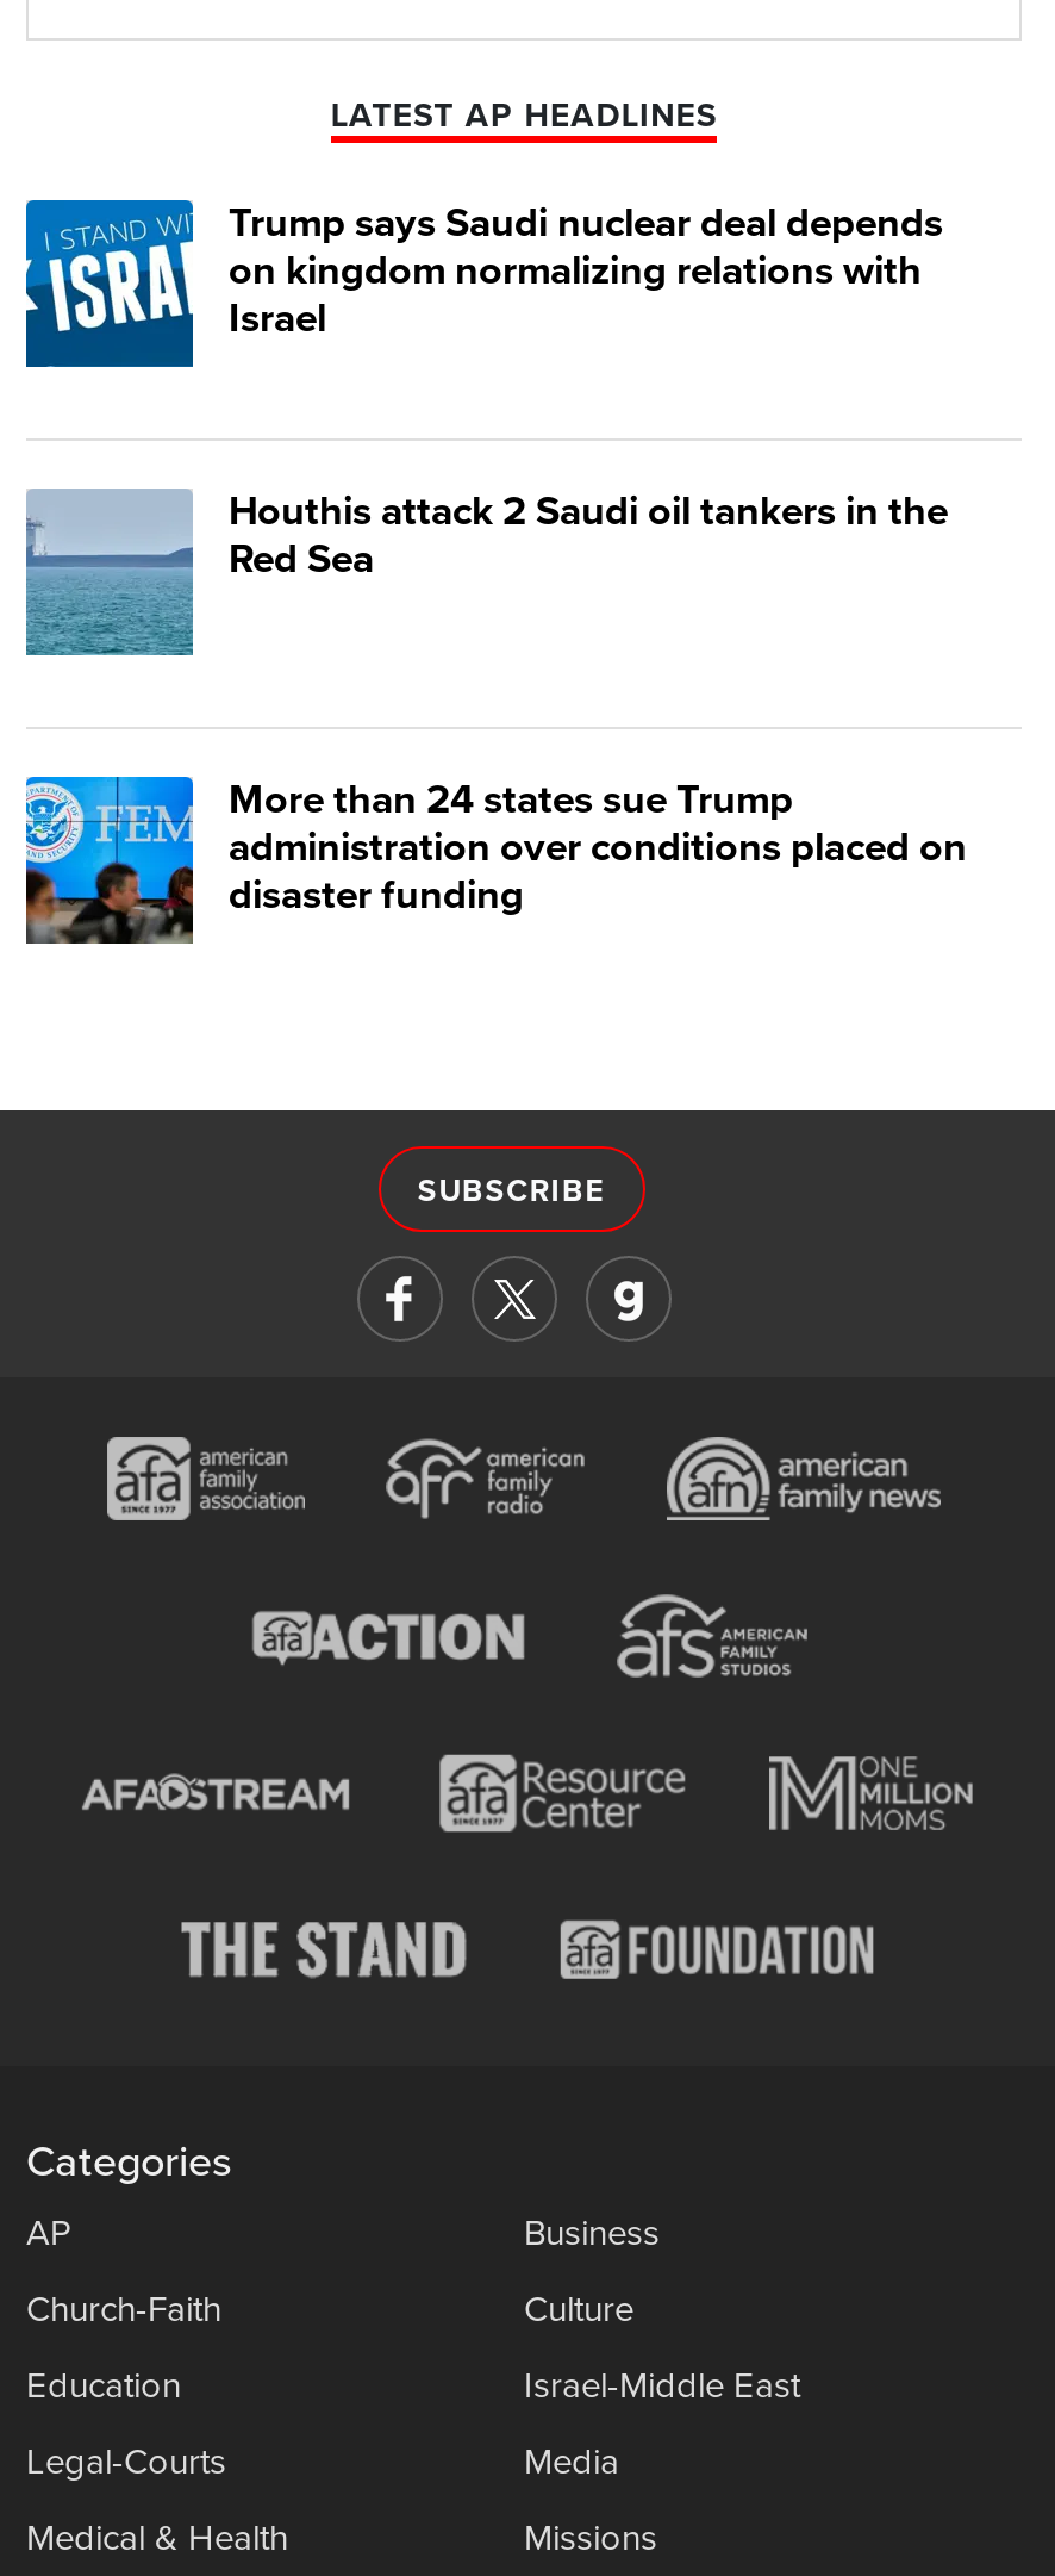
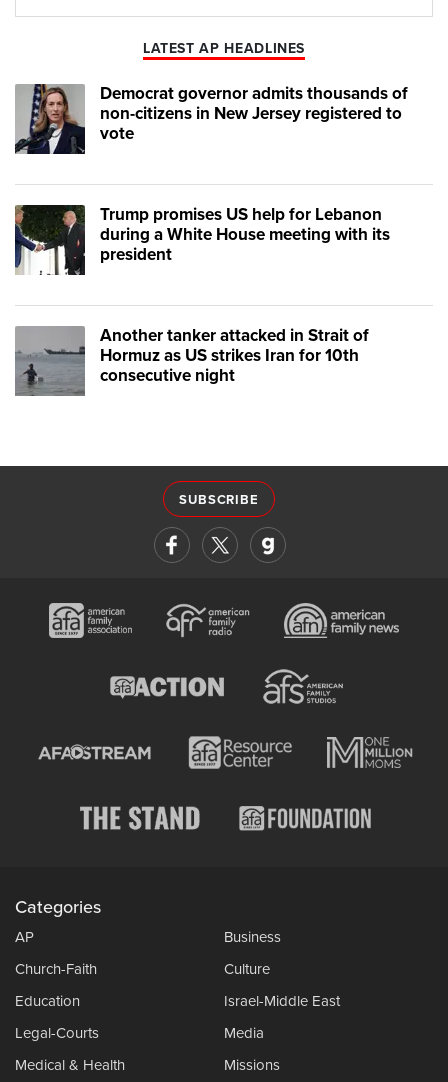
[24,198,943,369] [image] | Trump says Saudi nuclear deal depends | on kingdom normalizing relations with | Israel -> [14,83,408,155] [image] | Democrat governor admits thousands of | non-citizens in New Jersey registered to | vote
[24,486,948,658] [image] | Houthis attack 2 Saudi oil tankers in the | Red Sea -> [14,204,390,276] [image] | Trump promises US help for Lebanon | during a White House meeting with its | president
[24,774,967,946] [image] | More than 24 states sue Trump | administration over conditions placed on | disaster funding -> [14,325,369,397] [image] | Another tanker attacked in Strait of | Hormuz as US strikes Iran for 10th | consecutive night

